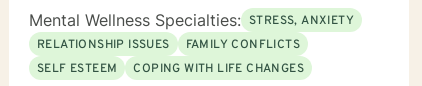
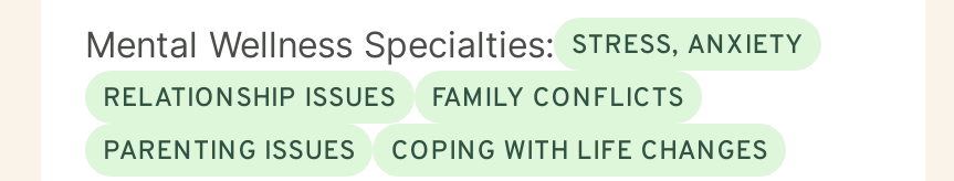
[37,61,117,77] SELF ESTEEM -> [103,135,356,170] PARENTING ISSUES

